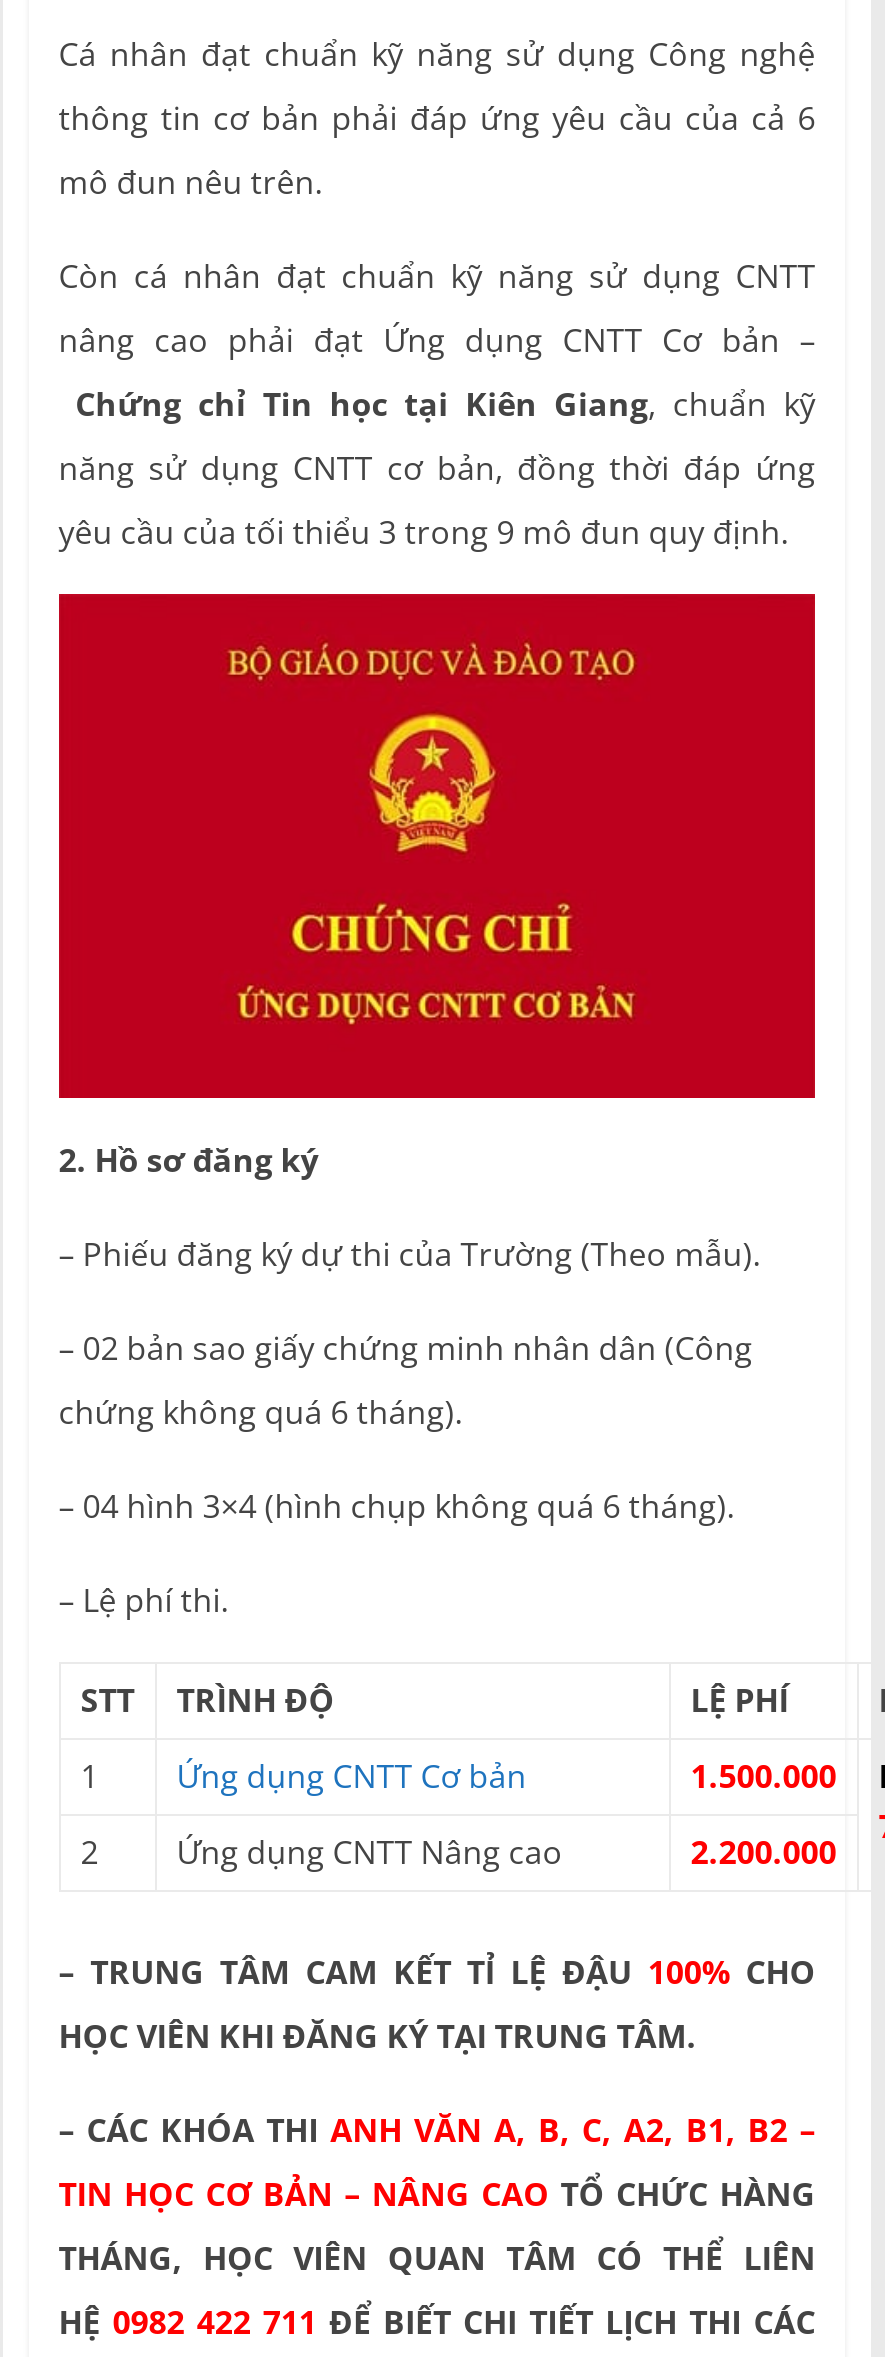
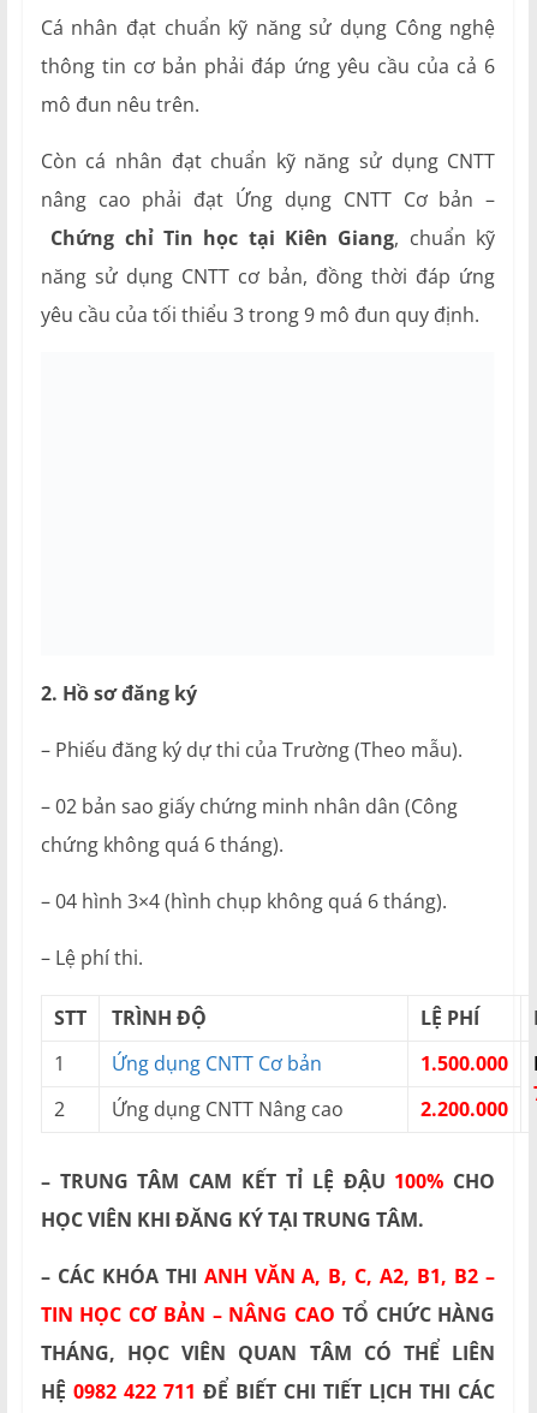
[57,592,817,1100] [image] -> none

